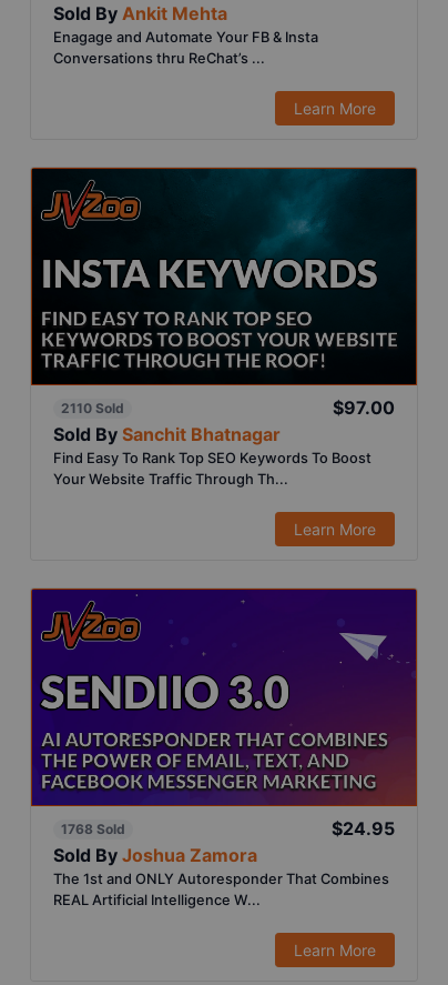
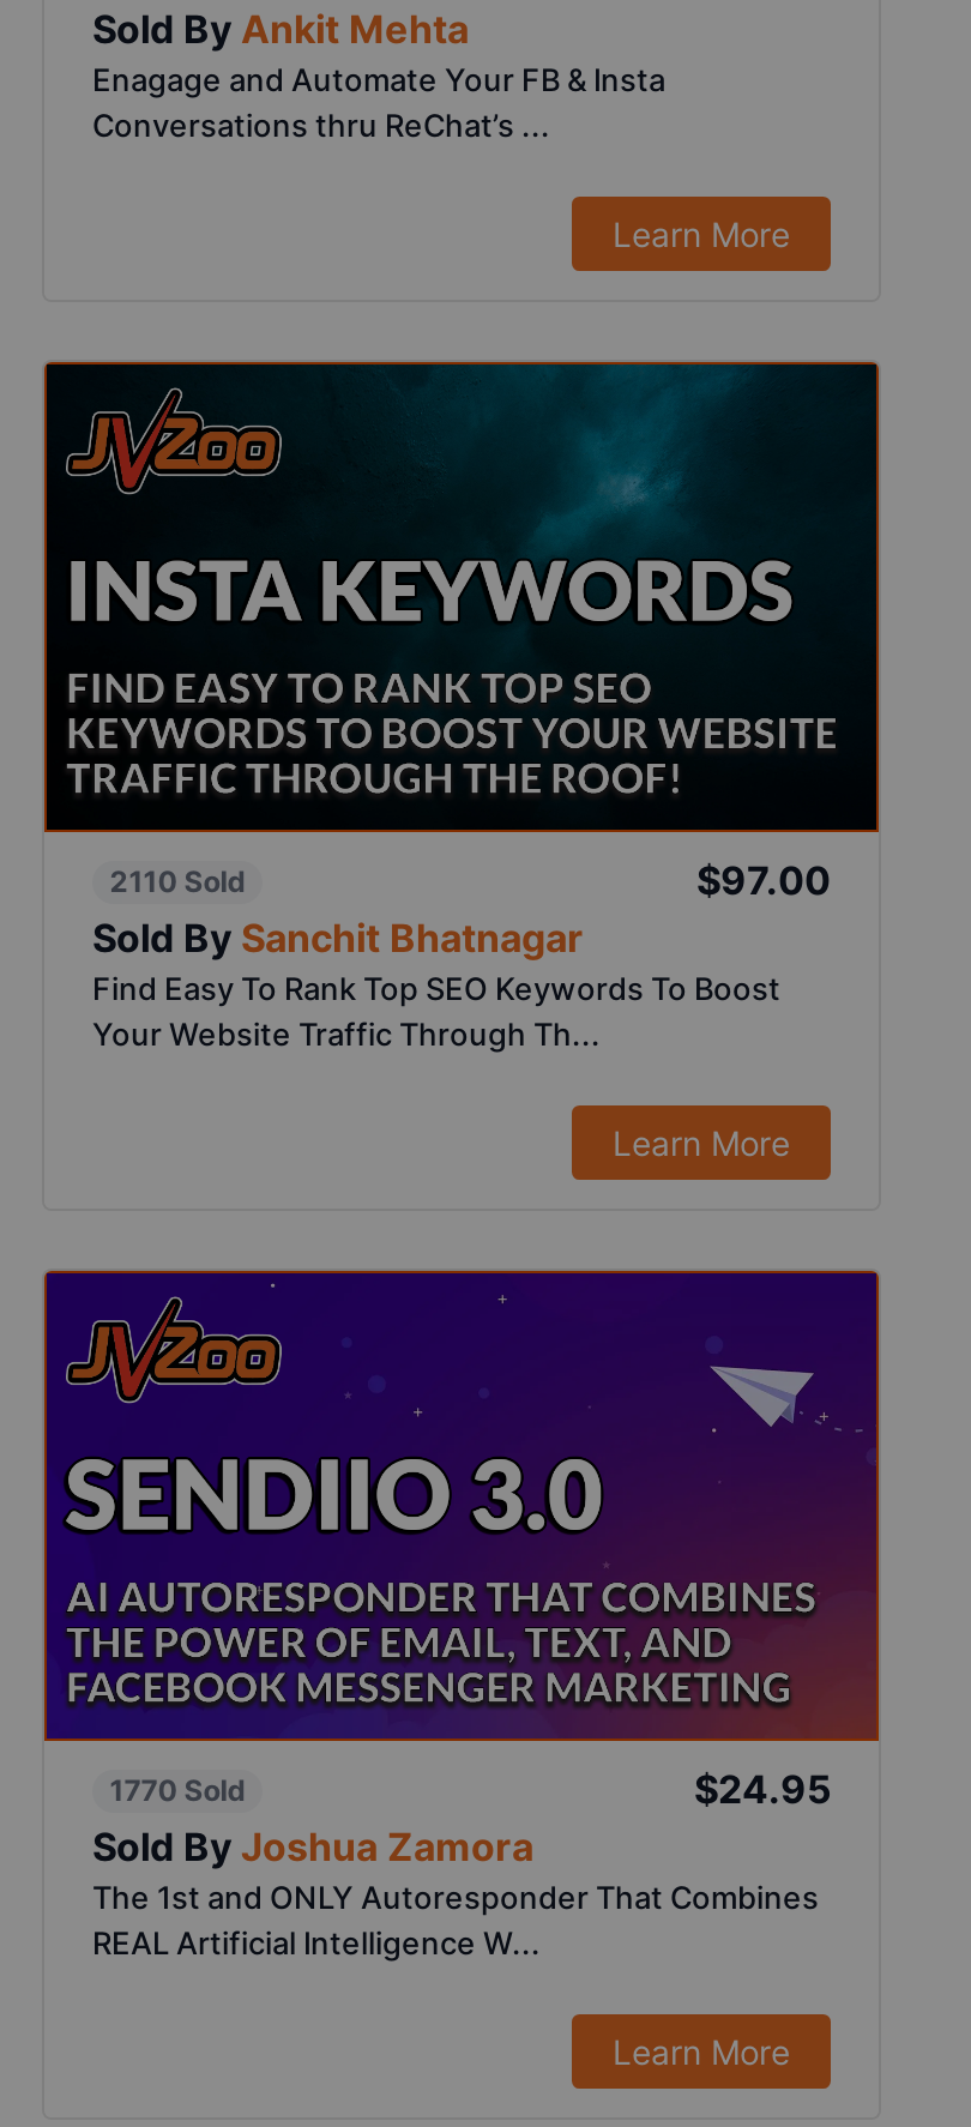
[61,821,126,837] 1768 Sold -> [110,1772,246,1808] 1770 Sold

